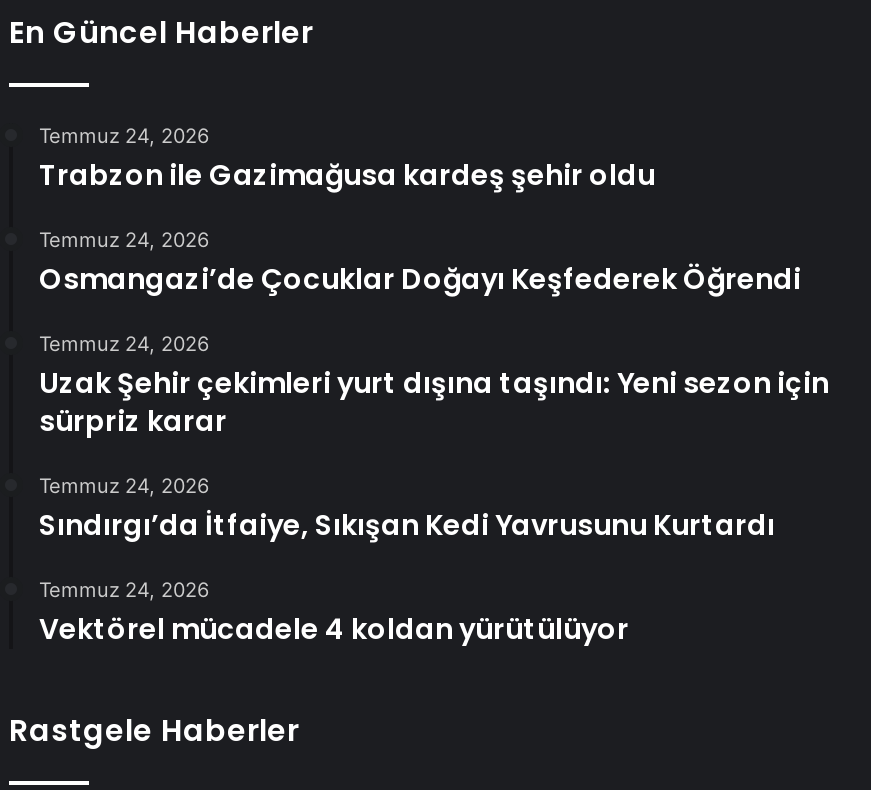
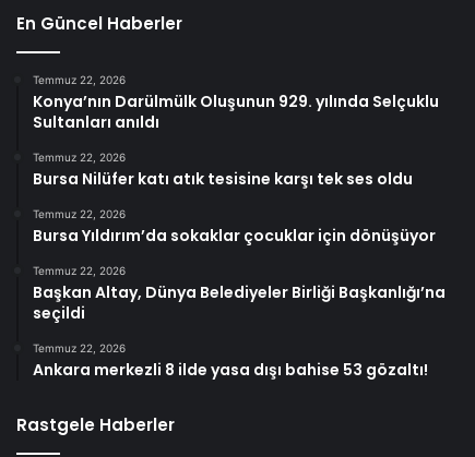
[39,123,655,195] Temmuz 24, 2026 | Trabzon ile Gazimağusa kardeş şehir oldu -> [33,73,439,133] Temmuz 22, 2026 | Konya’nın Darülmülk Oluşunun 929. yılında Selçuklu | Sultanları anıldı
[39,227,801,299] Temmuz 24, 2026 | Osmangazi’de Çocuklar Doğayı Keşfederek Öğrendi -> [33,151,413,190] Temmuz 22, 2026 | Bursa Nilüfer katı atık tesisine karşı tek ses oldu
[39,331,829,441] Temmuz 24, 2026 | Uzak Şehir çekimleri yurt dışına taşındı: Yeni sezon için | sürpriz karar -> [33,207,436,247] Temmuz 22, 2026 | Bursa Yıldırım’da sokaklar çocuklar için dönüşüyor
[39,473,775,545] Temmuz 24, 2026 | Sındırgı’da İtfaiye, Sıkışan Kedi Yavrusunu Kurtardı -> [33,264,446,324] Temmuz 22, 2026 | Başkan Altay, Dünya Belediyeler Birliği Başkanlığı’na | seçildi
[39,577,629,649] Temmuz 24, 2026 | Vektörel mücadele 4 koldan yürütülüyor -> [33,341,428,381] Temmuz 22, 2026 | Ankara merkezli 8 ilde yasa dışı bahise 53 gözaltı!

